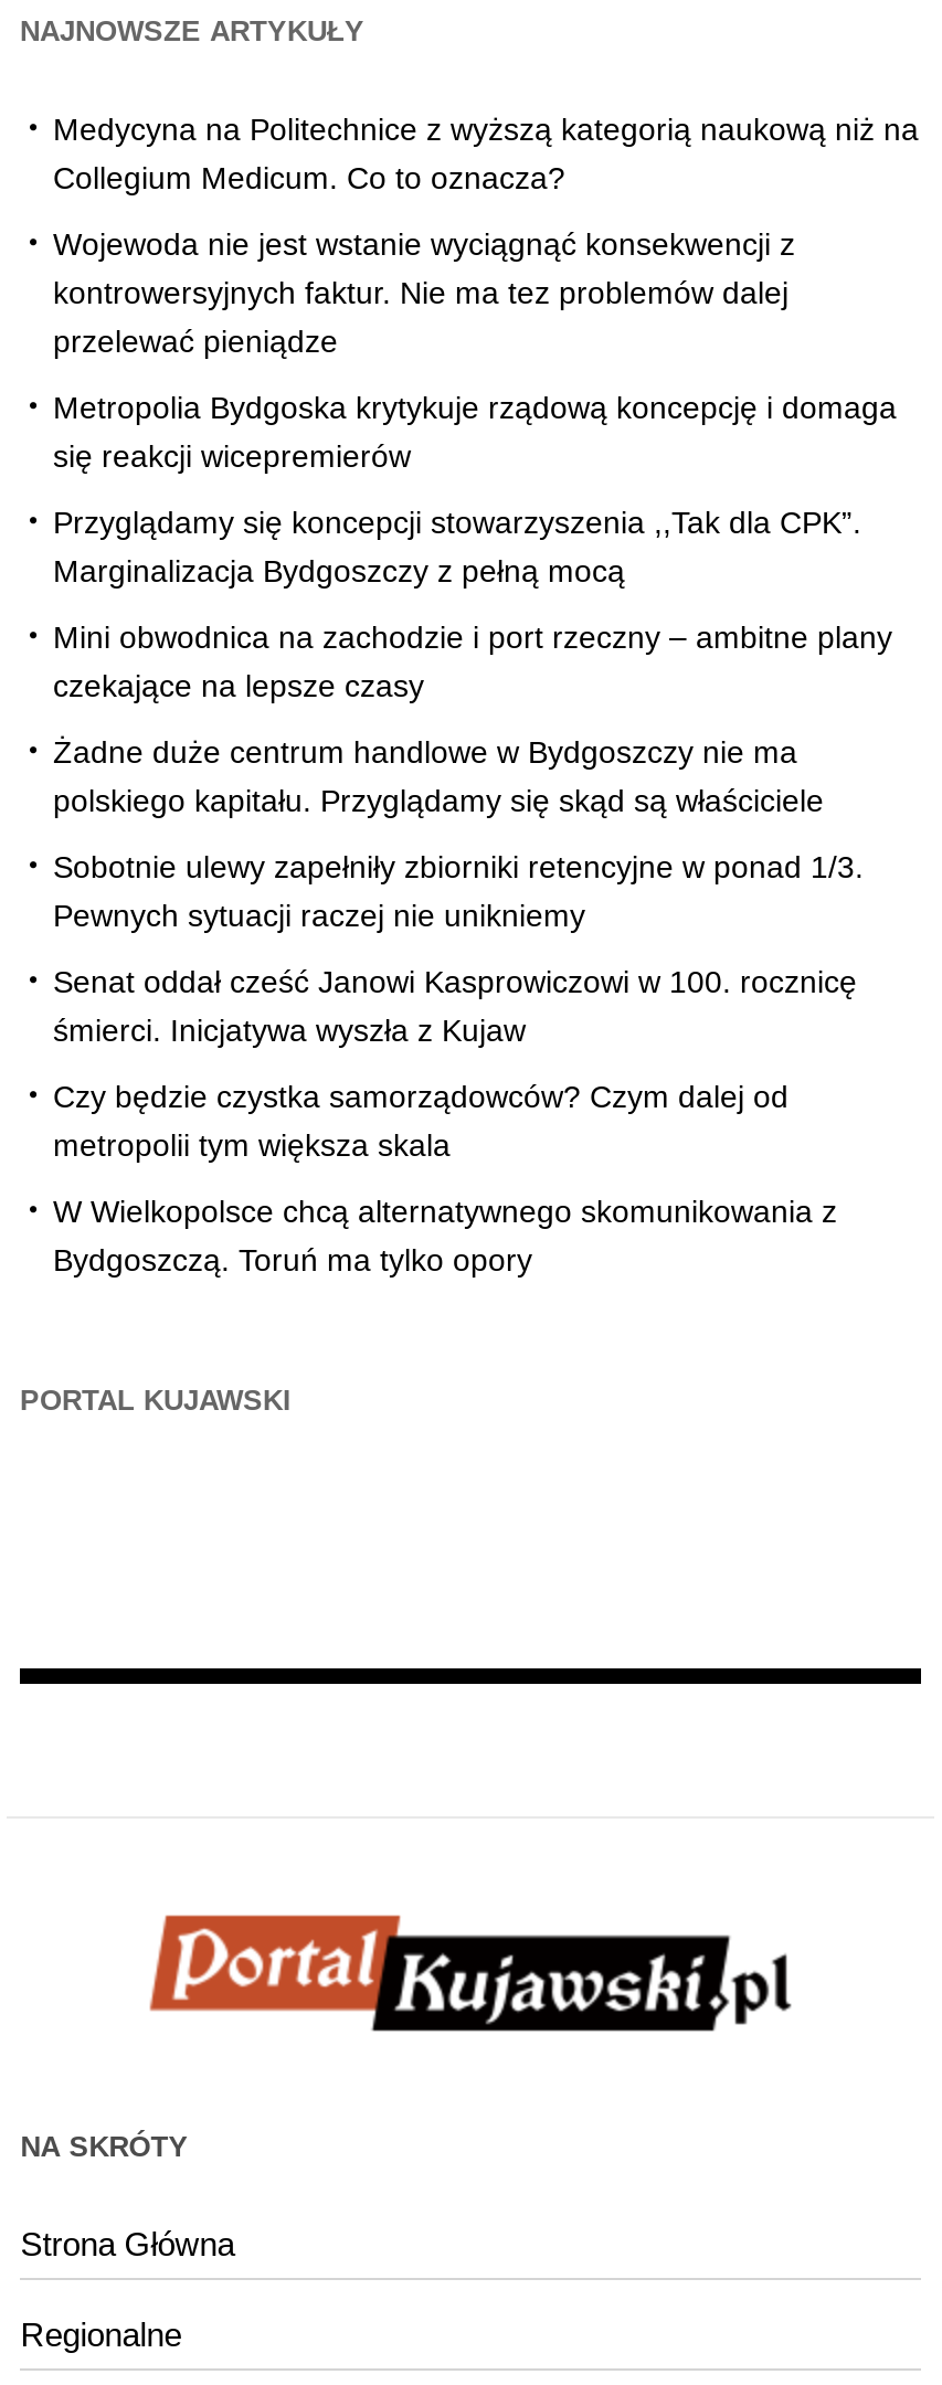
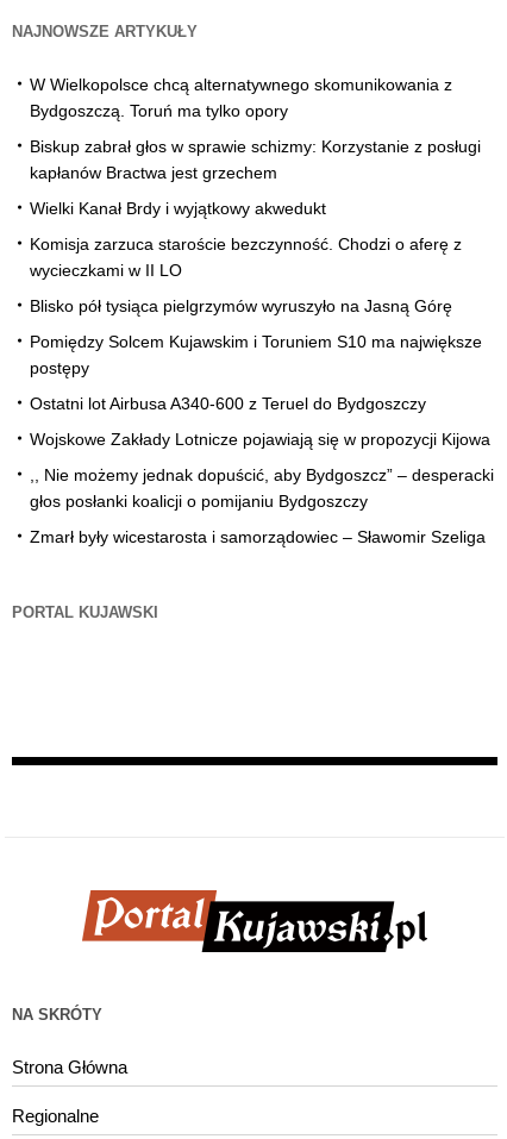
[53,112,919,1163] Medycyna na Politechnice z wyższą kategorią naukową niż na | Collegium Medicum. Co to oznacza? | Wojewoda nie jest wstanie wyciągnąć konsekwencji z | kontrowersyjnych faktur. Nie ma tez problemów dalej | przelewać pieniądze | Metropolia Bydgoska krytykuje rządową koncepcję i domaga | się reakcji wicepremierów | Przyglądamy się koncepcji stowarzyszenia ,,Tak dla CPK”. | Marginalizacja Bydgoszczy z pełną mocą | Mini obwodnica na zachodzie i port rzeczny – ambitne plany | czekające na lepsze czasy | Żadne duże centrum handlowe w Bydgoszczy nie ma | polskiego kapitału. Przyglądamy się skąd są właściciele | Sobotnie ulewy zapełniły zbiorniki retencyjne w ponad 1/3. | Pewnych sytuacji raczej nie unikniemy | Senat oddał cześć Janowi Kasprowiczowi w 100. rocznicę | śmierci. Inicjatywa wyszła z Kujaw | Czy będzie czystka samorządowców? Czym dalej od | metropolii tym większa skala -> none
moved [53,1194,837,1278] -> [30,75,452,120]: W Wielkopolsce chcą alternatywnego skomunikowania z | Bydgoszczą. Toruń ma tylko opory
none -> [30,137,494,546] Biskup zabrał głos w sprawie schizmy: Korzystanie z posługi | kapłanów Bractwa jest grzechem | Wielki Kanał Brdy i wyjątkowy akwedukt | Komisja zarzuca staroście bezczynność. Chodzi o aferę z | wycieczkami w II LO | Blisko pół tysiąca pielgrzymów wyruszyło na Jasną Górę | Pomiędzy Solcem Kujawskim i Toruniem S10 ma największe | postępy | Ostatni lot Airbusa A340-600 z Teruel do Bydgoszczy | Wojskowe Zakłady Lotnicze pojawiają się w propozycji Kijowa | ,, Nie możemy jednak dopuścić, aby Bydgoszcz” – desperacki | głos posłanki koalicji o pomijaniu Bydgoszczy | Zmarł były wicestarosta i samorządowiec – Sławomir Szeliga

